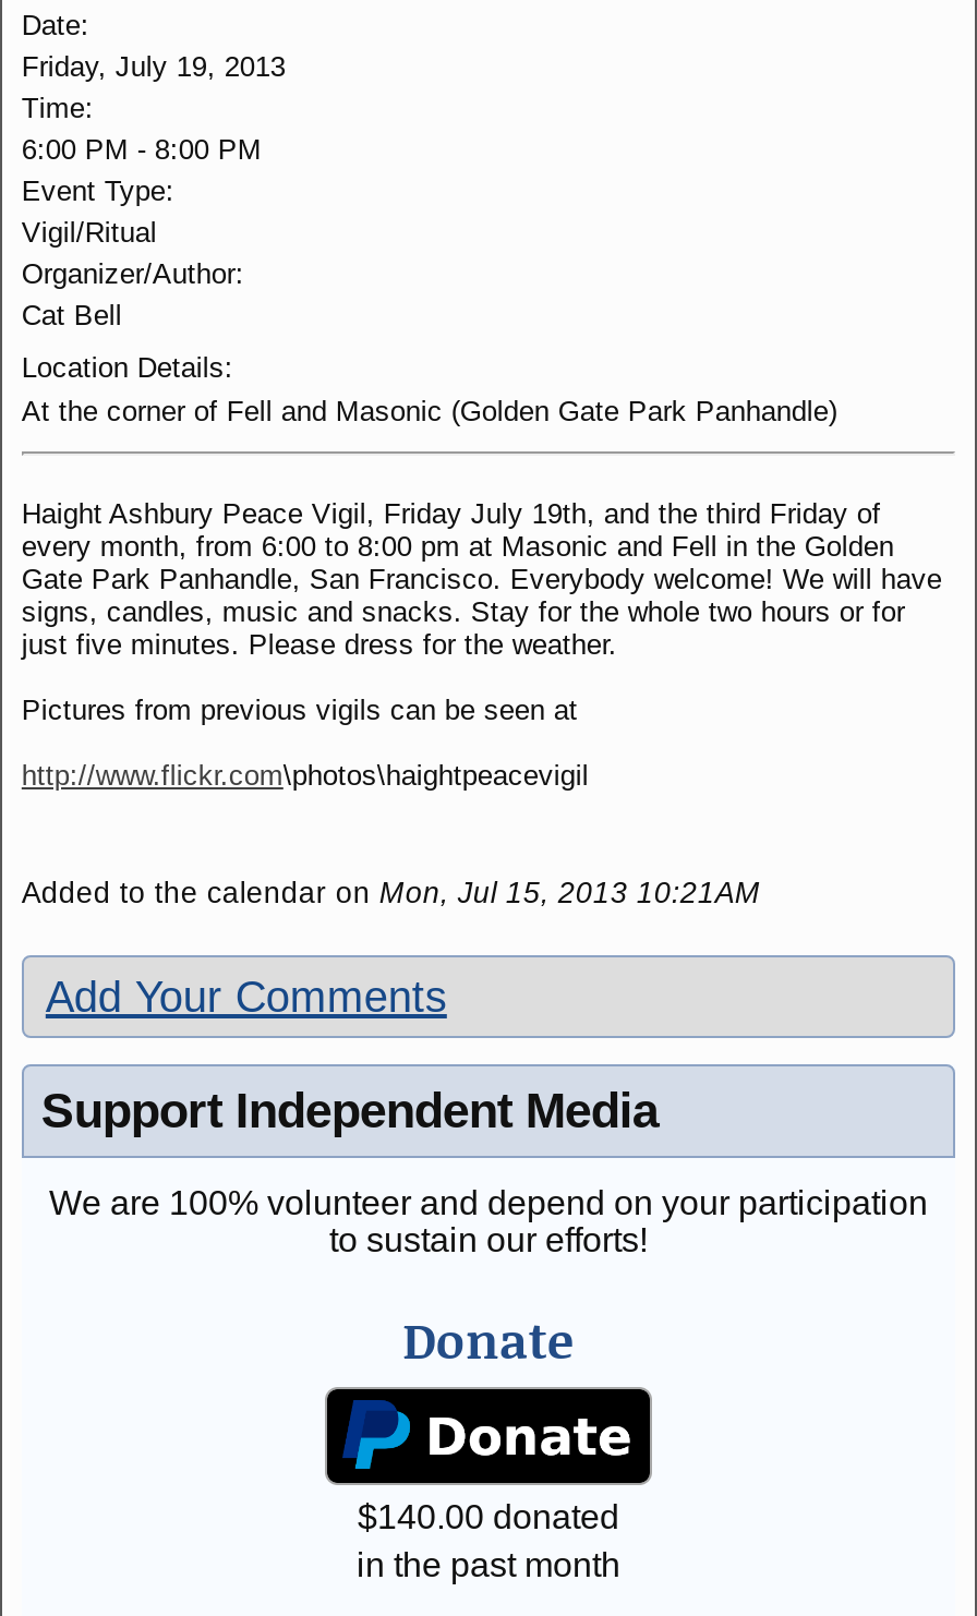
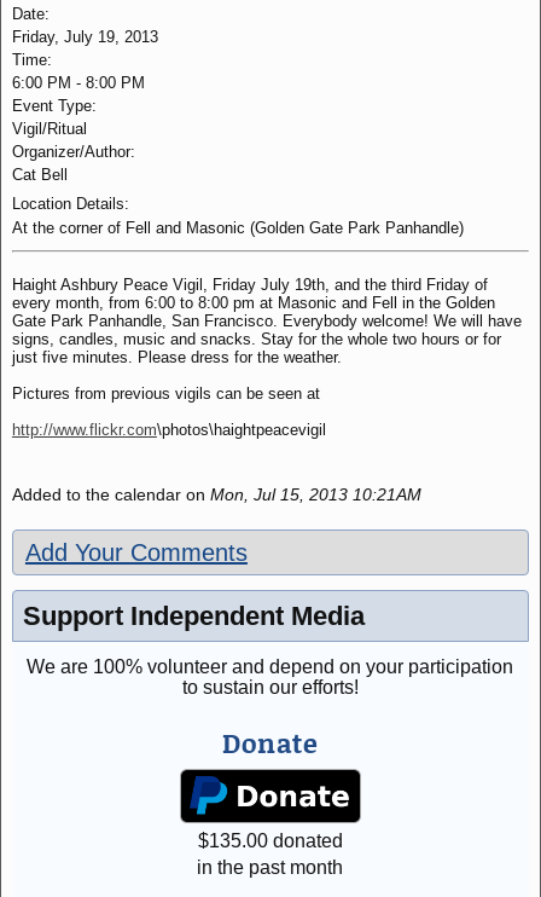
[358,1498,619,1535] $140.00 donated -> [198,830,343,851] $135.00 donated

